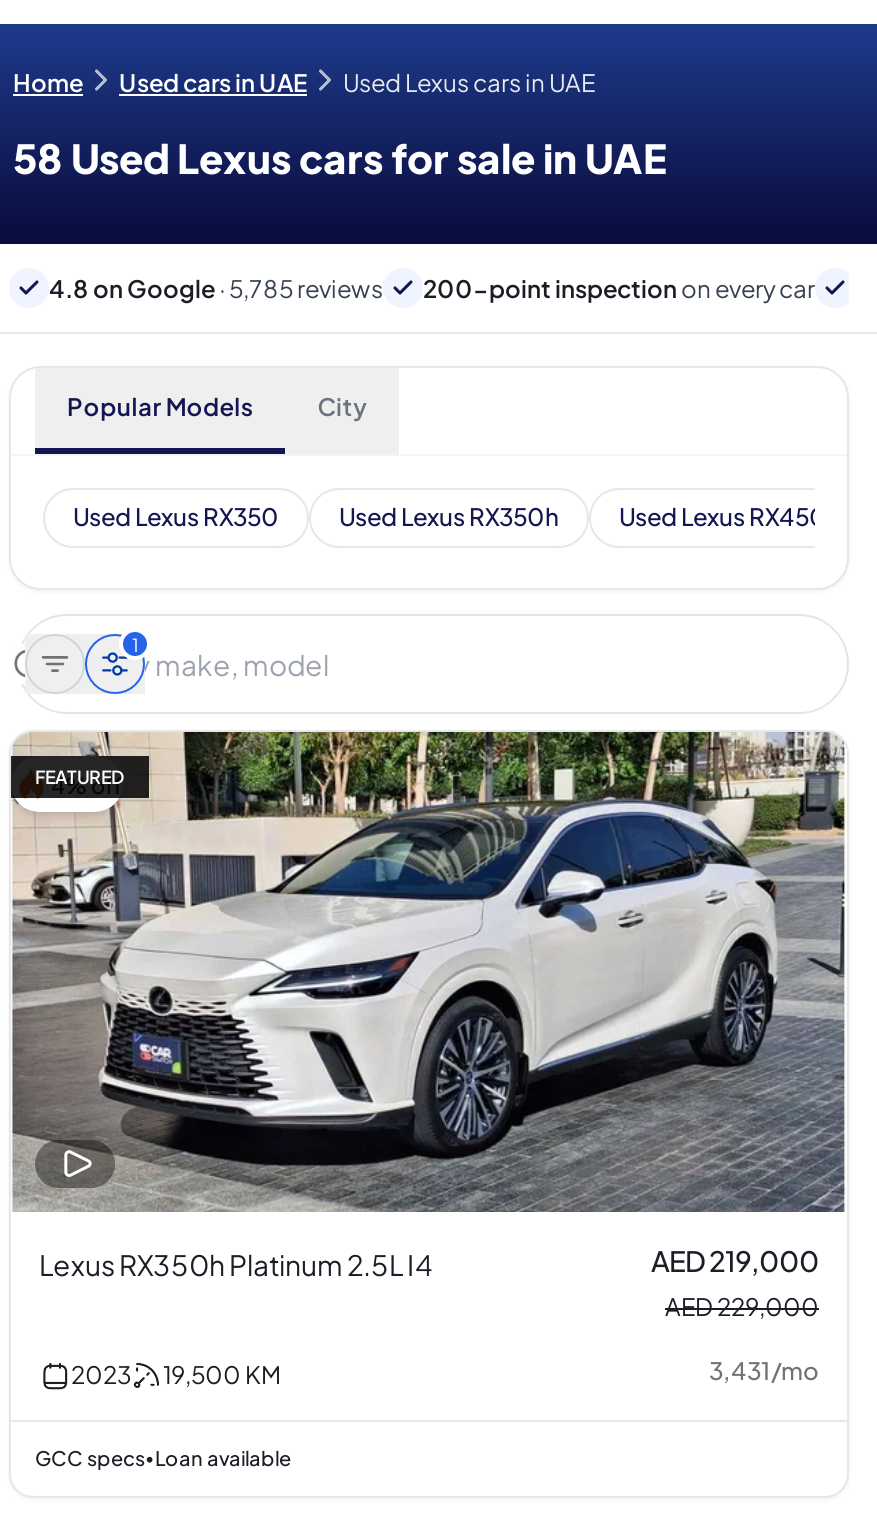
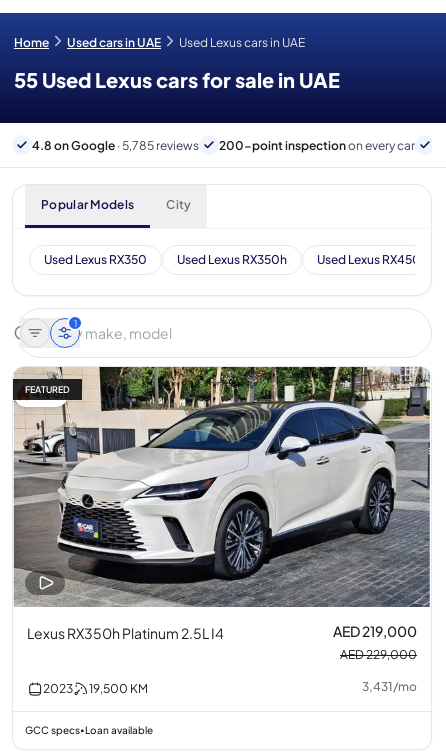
[13,132,667,182] 58 Used Lexus cars for sale in UAE -> [14,67,340,92] 55 Used Lexus cars for sale in UAE

